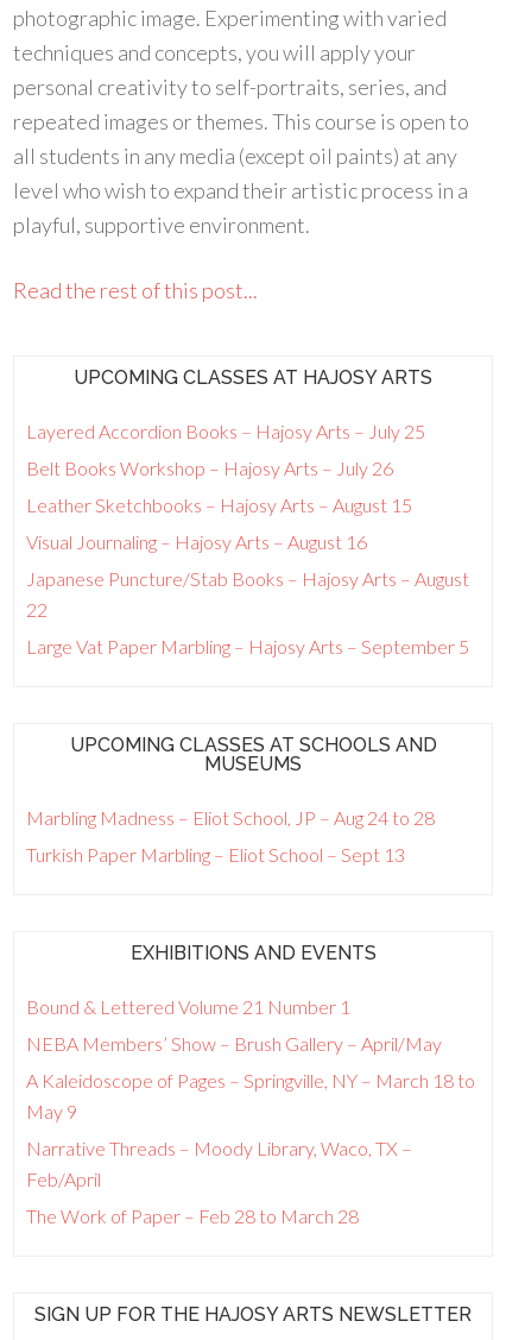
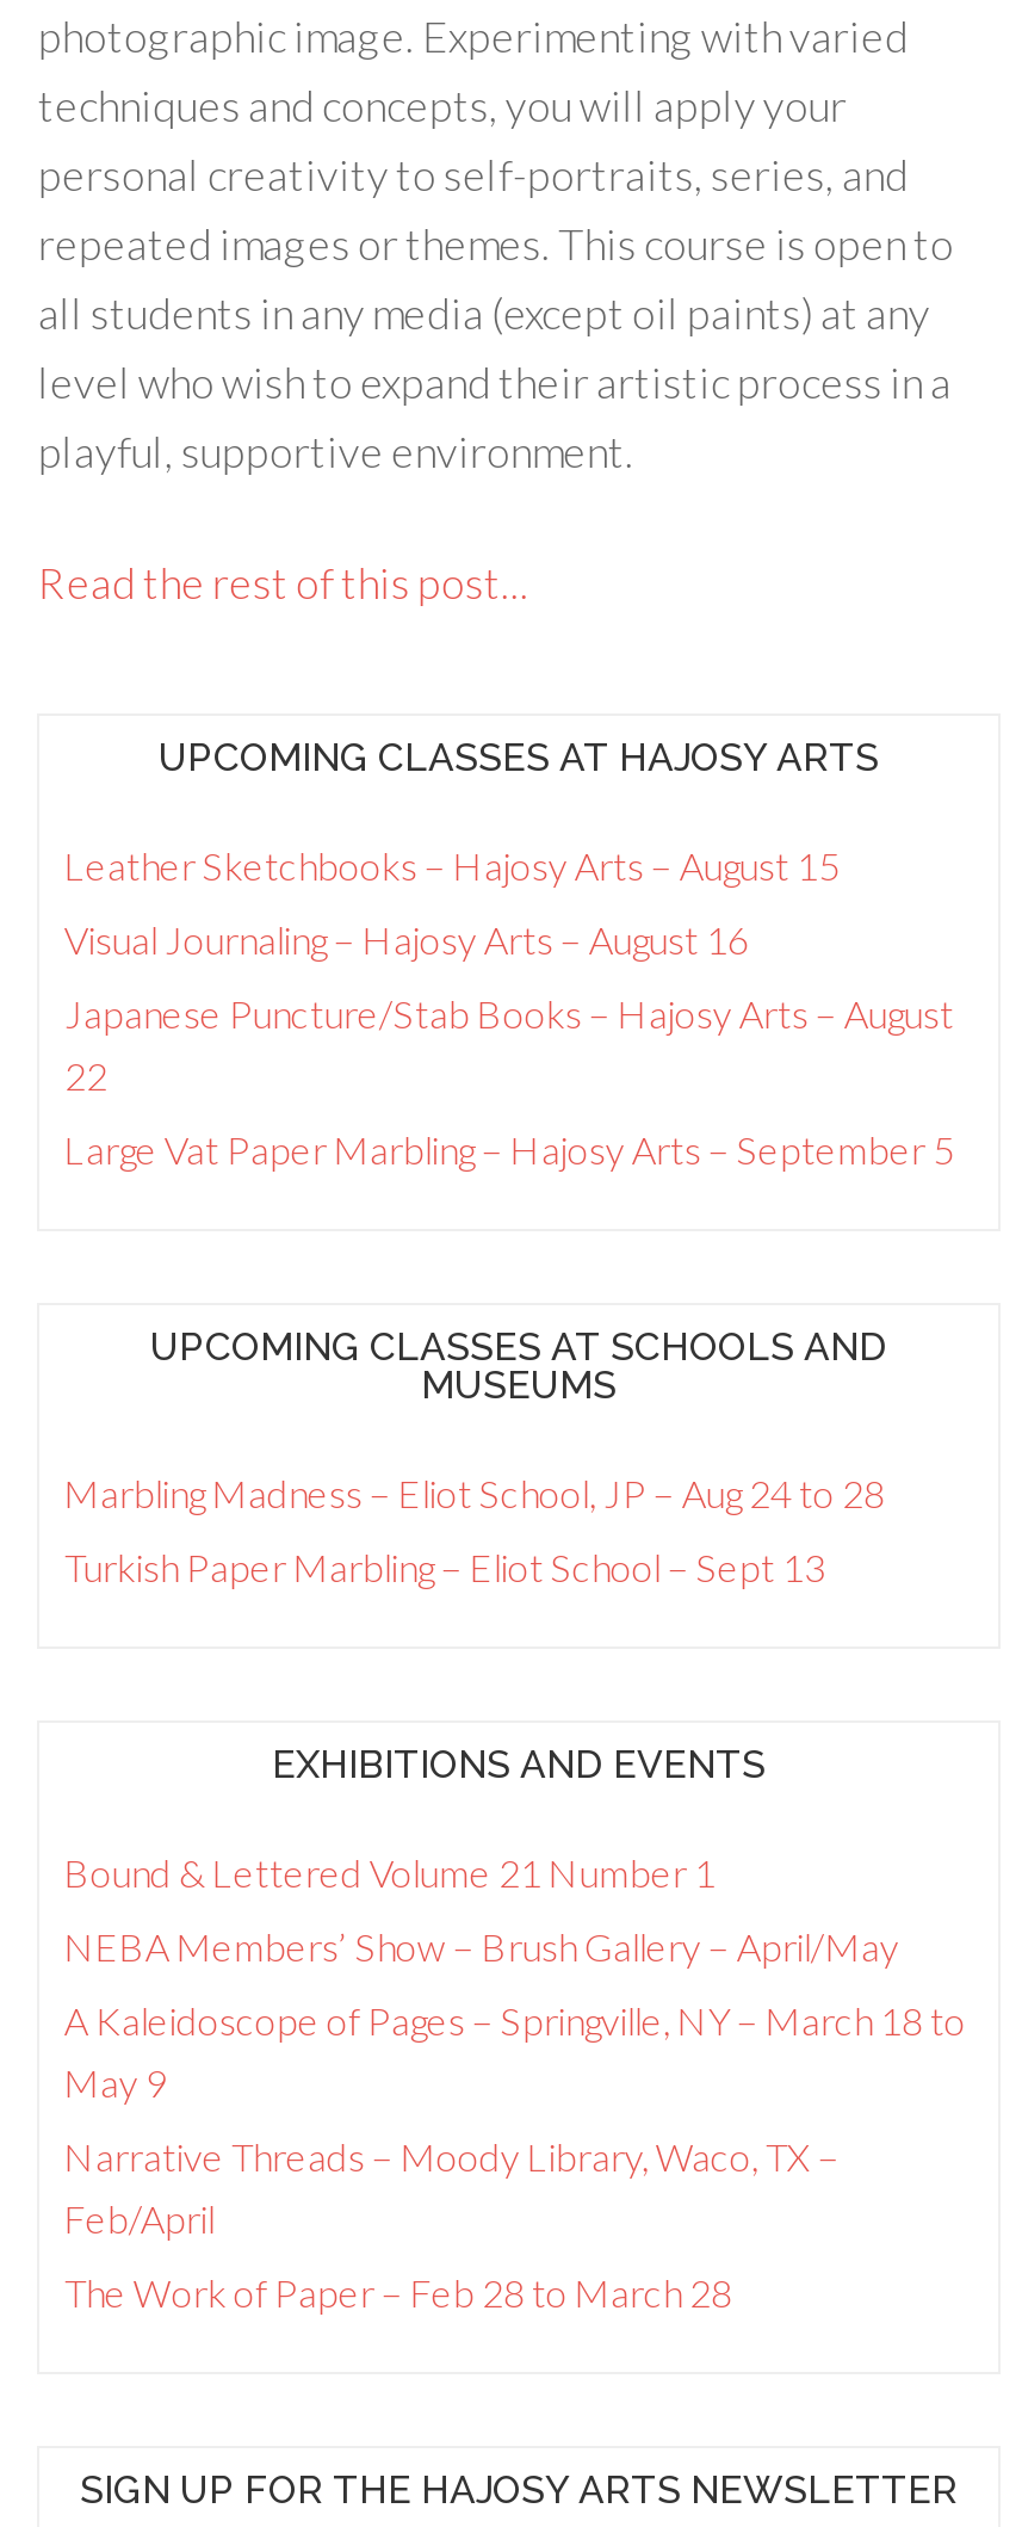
[27,420,426,479] Layered Accordion Books – Hajosy Arts – July 25 | Belt Books Workshop – Hajosy Arts – July 26 -> none

